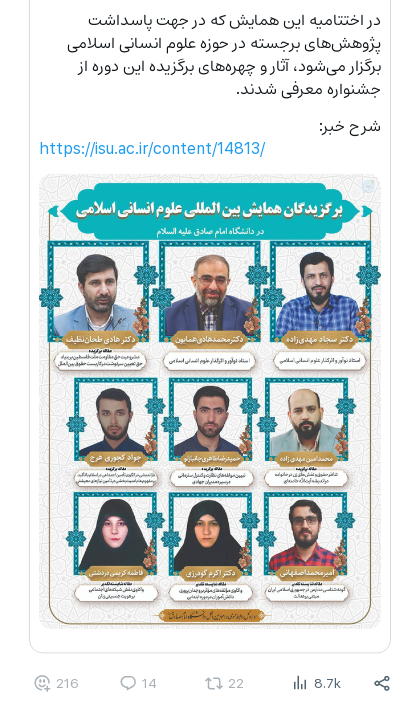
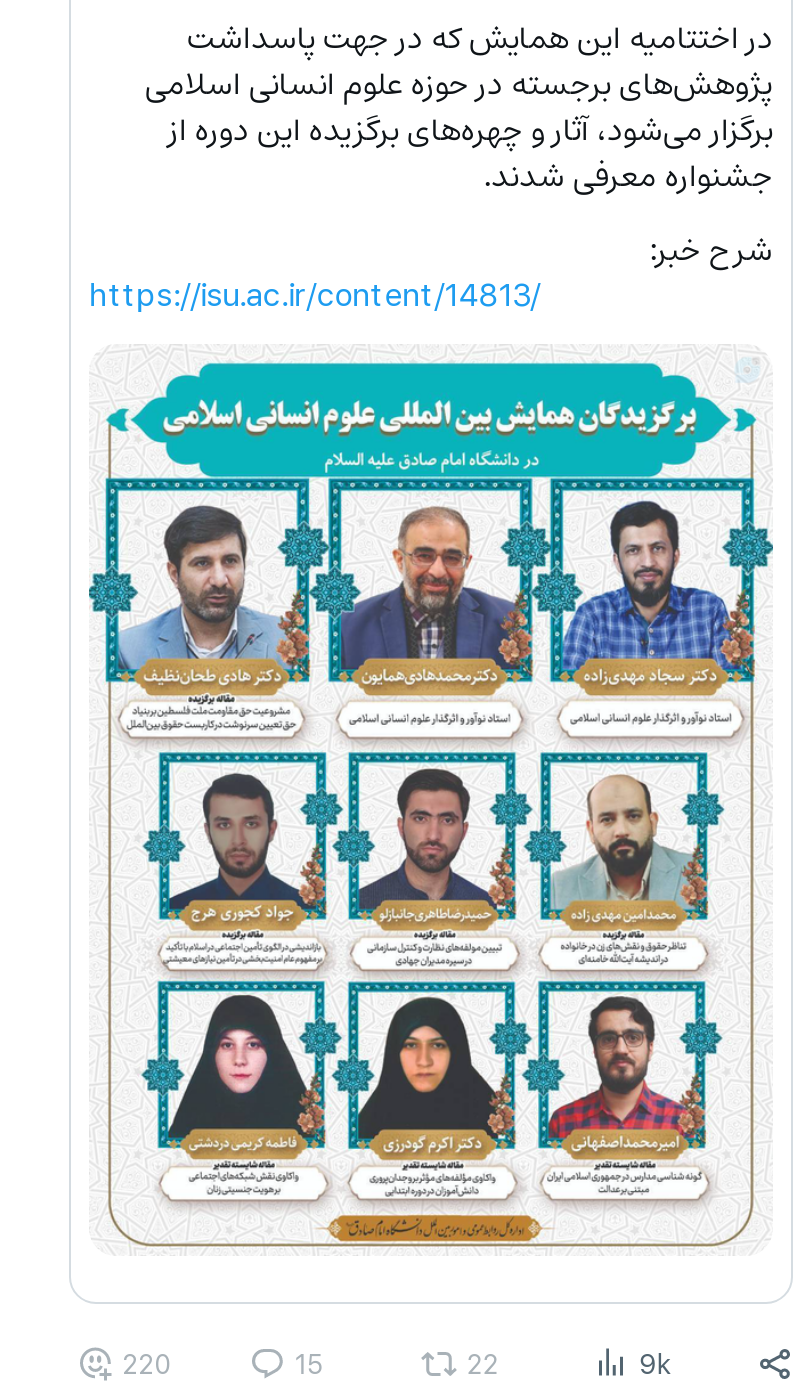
[55,674,78,693] 216 -> [122,1344,172,1382] 220
[142,674,157,693] 14 -> [294,1344,324,1382] 15
[314,674,341,693] 8.7k -> [639,1344,671,1382] 9k

